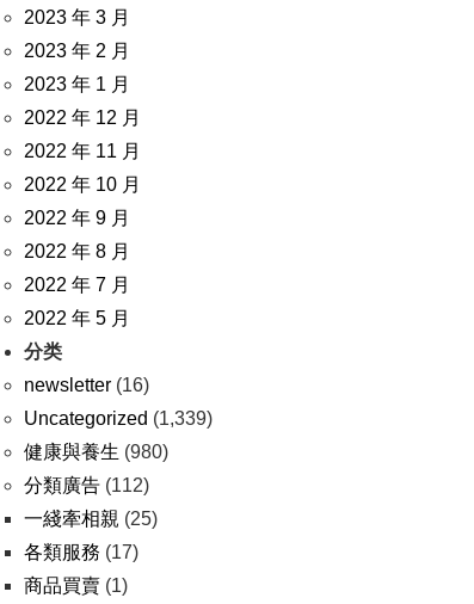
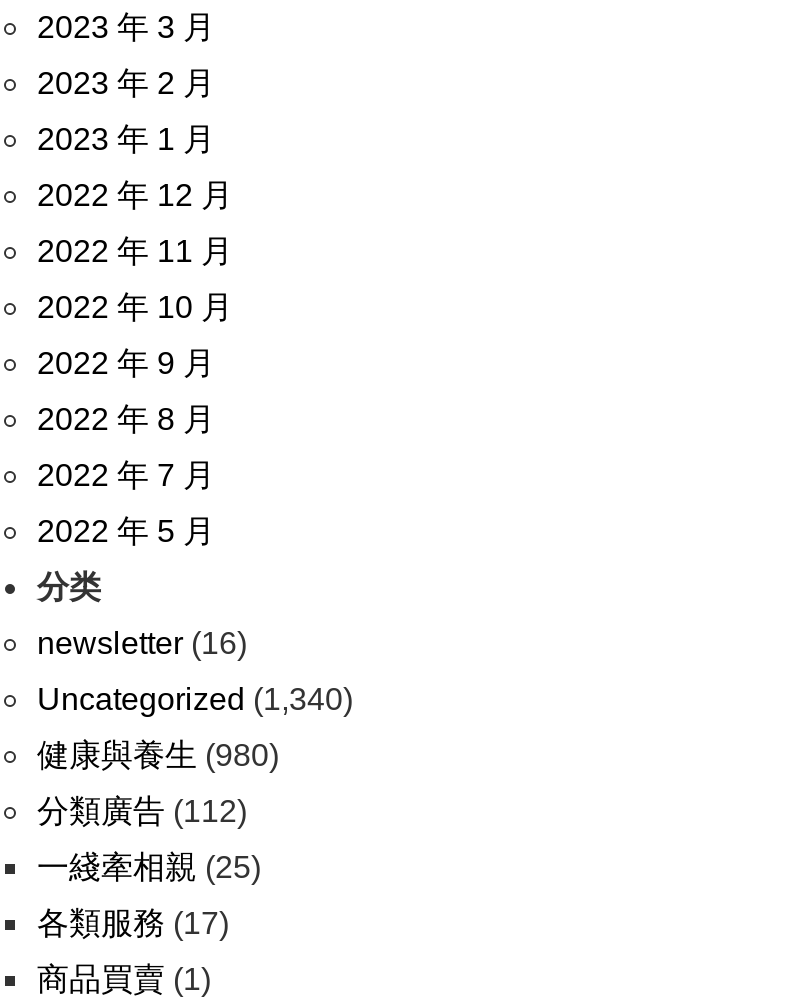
[24,408,213,429] Uncategorized (1,339) -> [37,682,353,716] Uncategorized (1,340)

